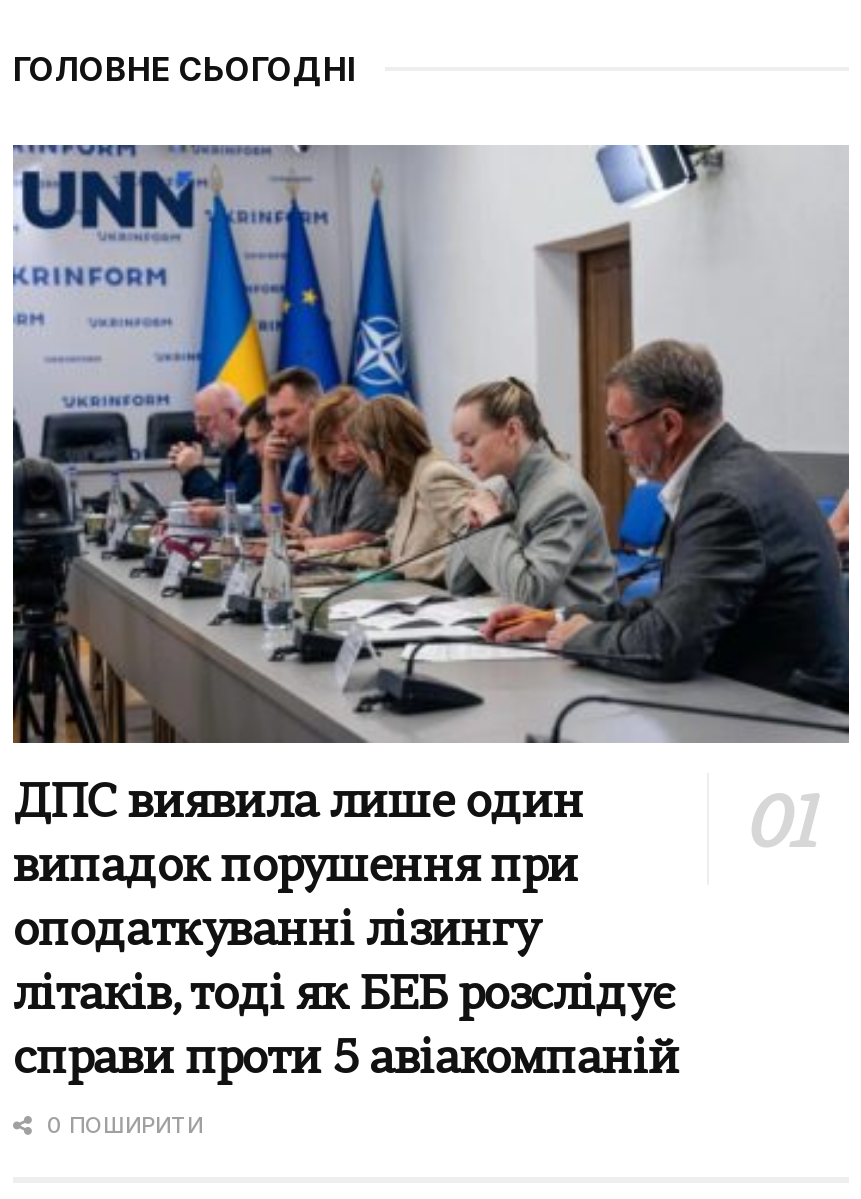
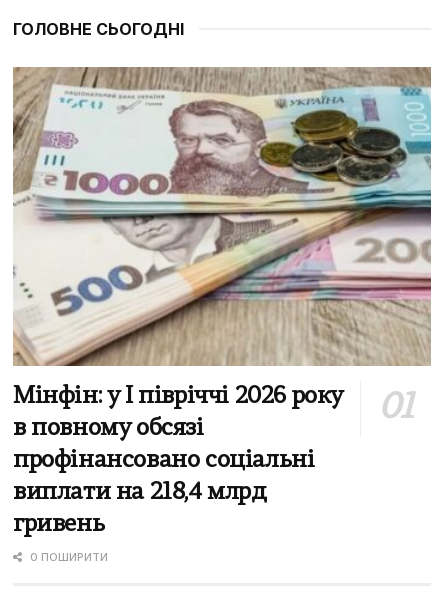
[11,143,851,1084] [image] | ДПС виявила лише один | випадок порушення при | оподаткуванні лізингу | літаків, тоді як БЕБ розслідує | справи проти 5 авіакомпаній -> [12,66,432,537] [image] | Мінфін: у І півріччі 2026 року | в повному обсязі | профінансовано соціальні | виплати на 218,4 млрд | гривень

